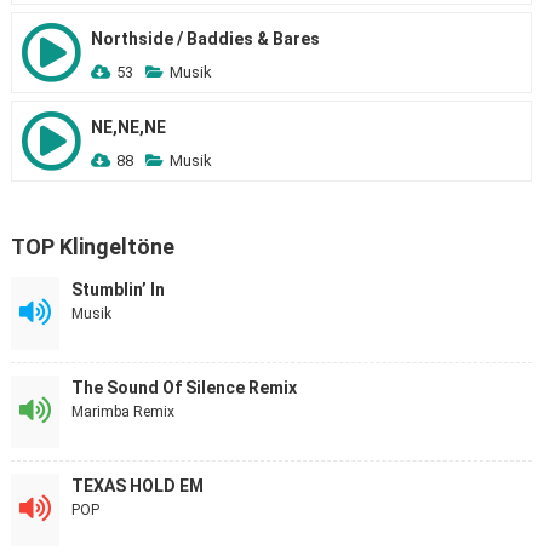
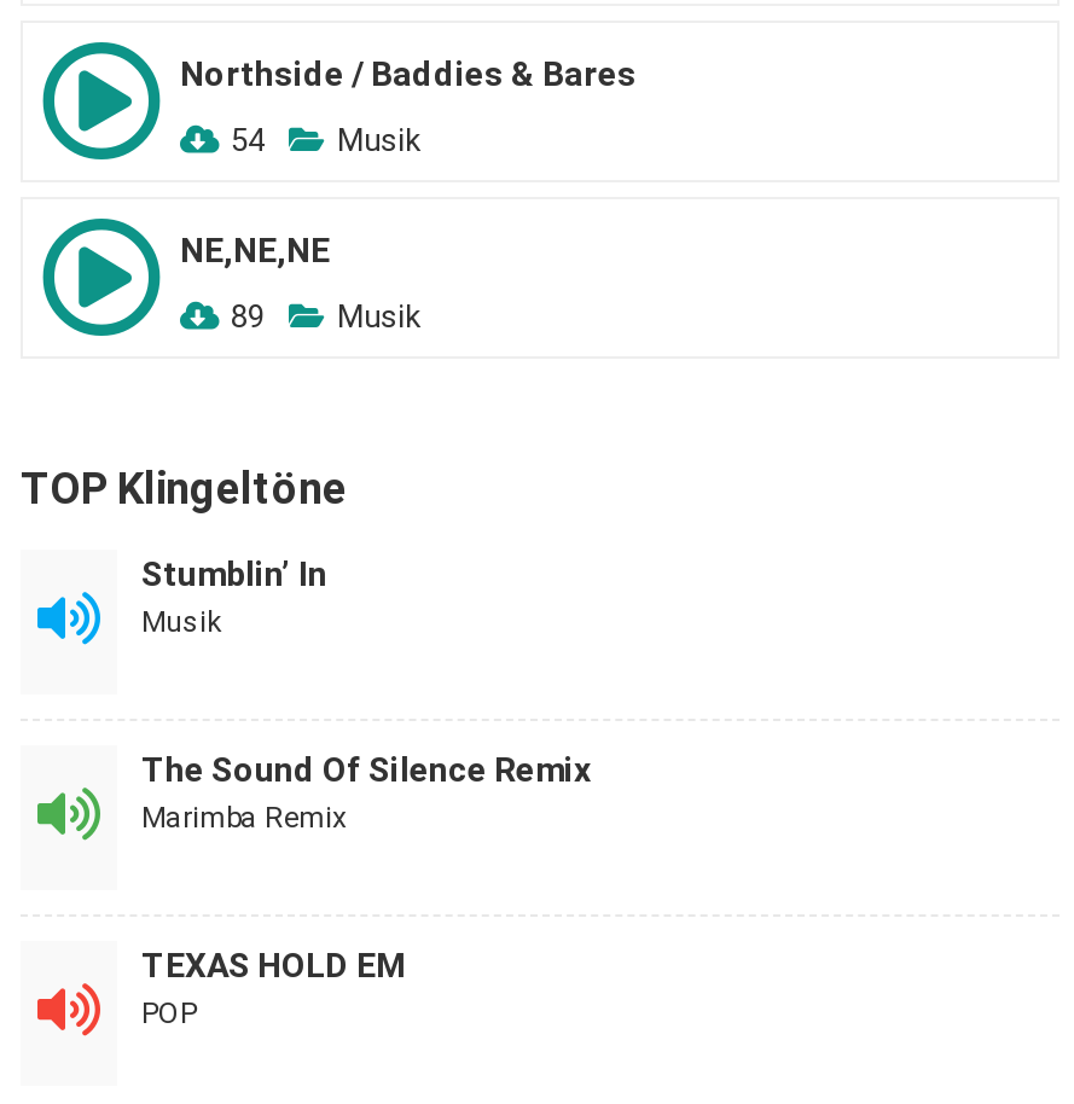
[116,63,212,81] 53 Musik -> [231,122,422,158] 54 Musik
[116,151,212,170] 88 Musik -> [231,298,422,335] 89 Musik

